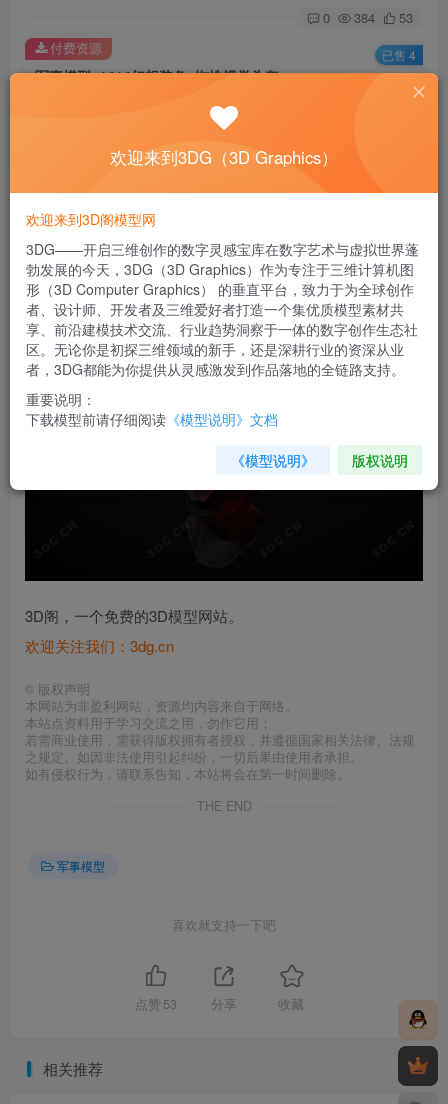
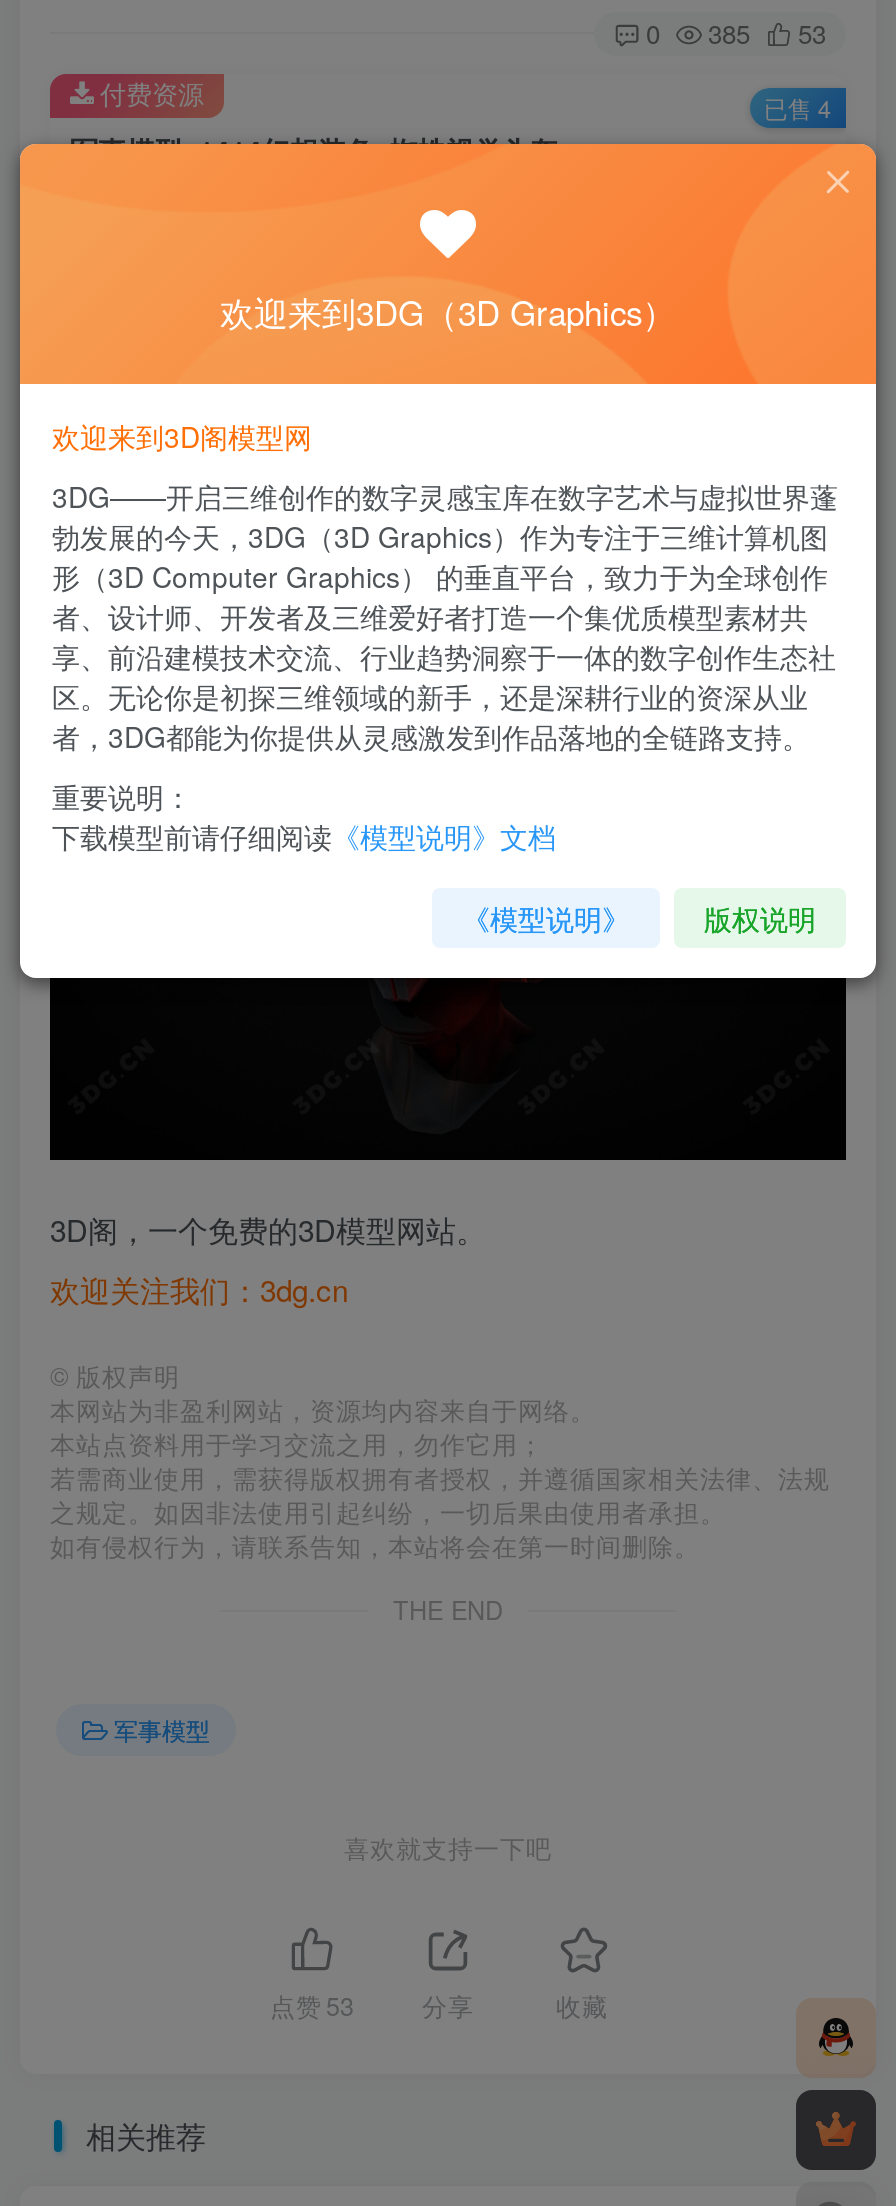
[323,8,413,27] 0 384 53 -> [646,14,826,52] 0 385 53

